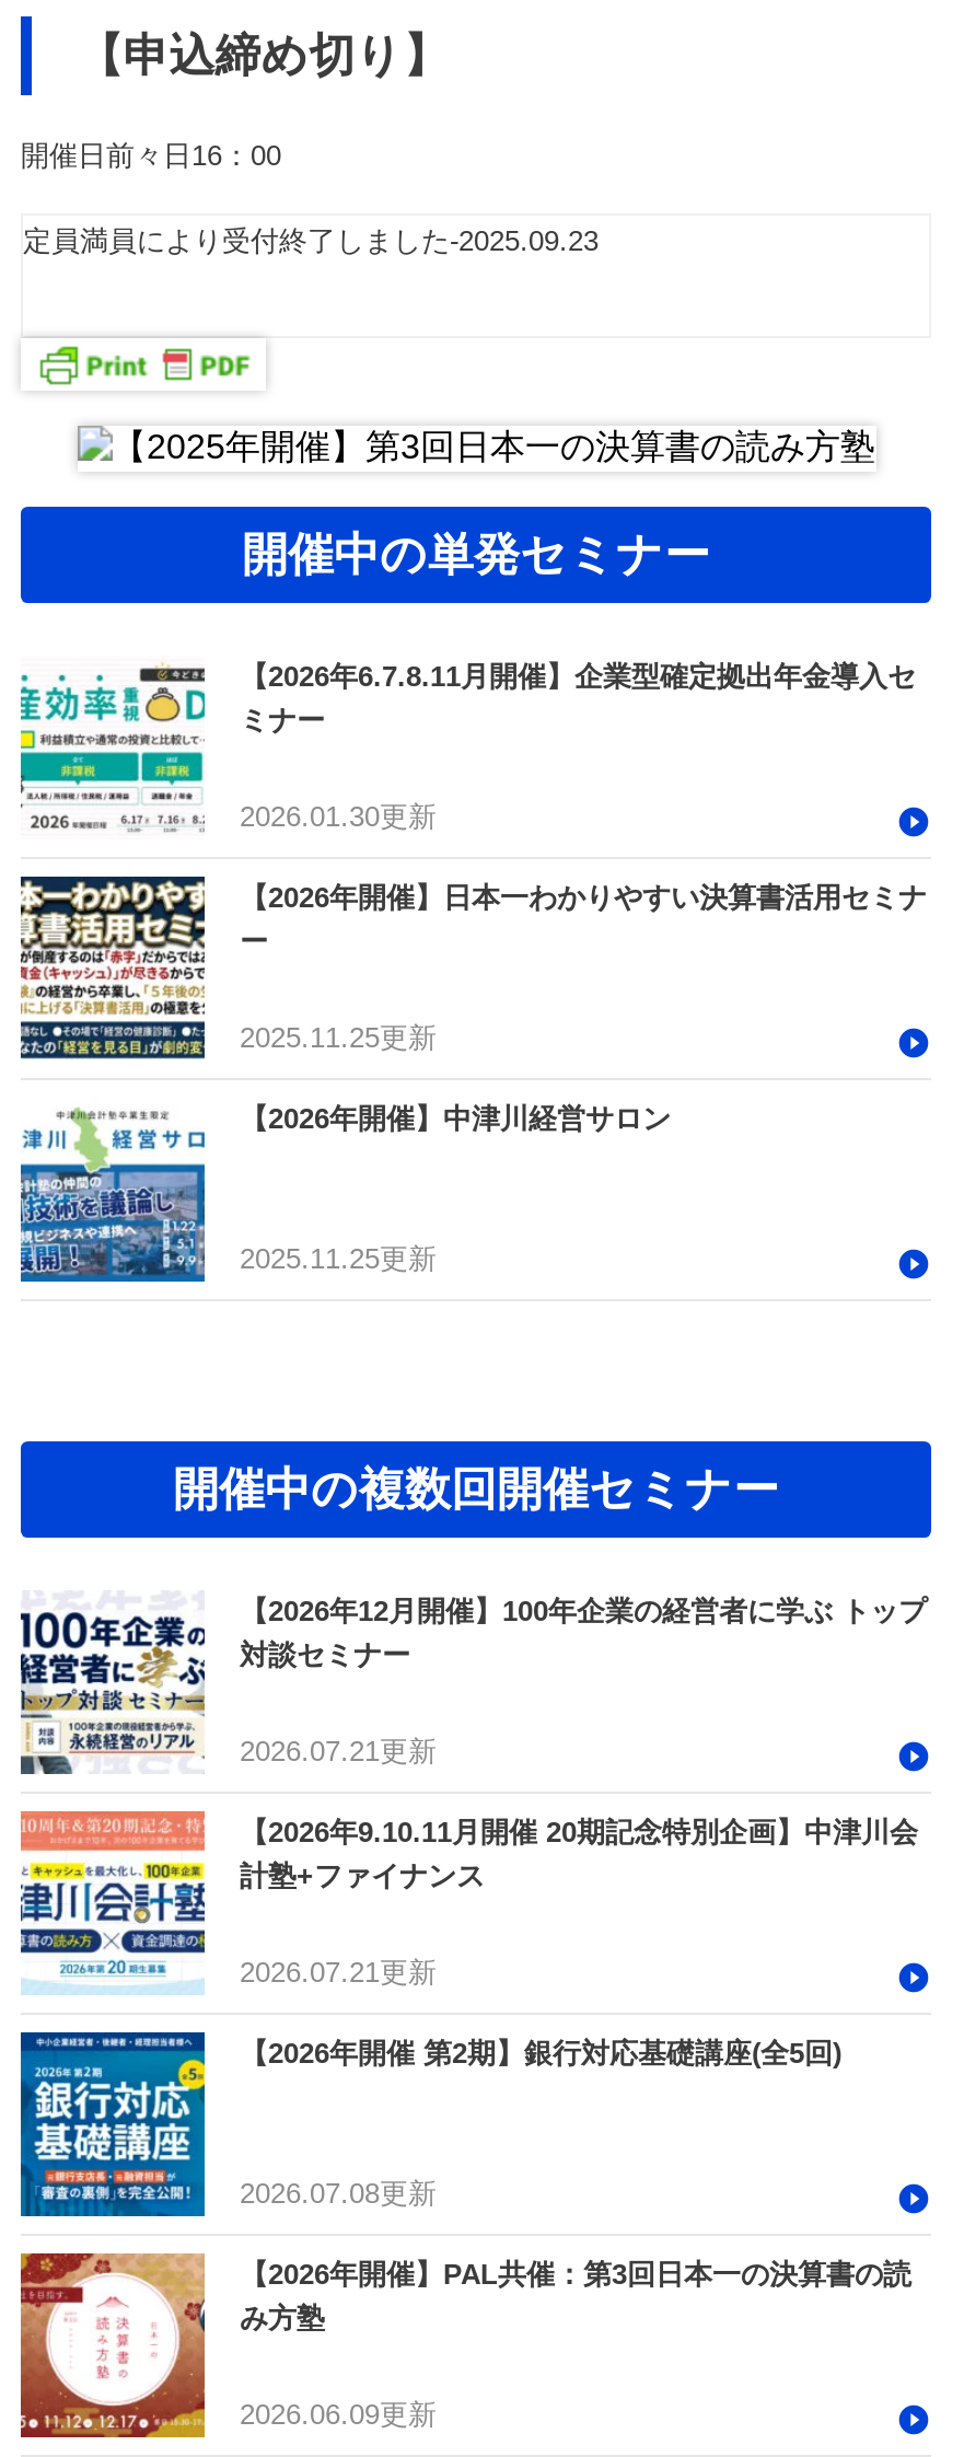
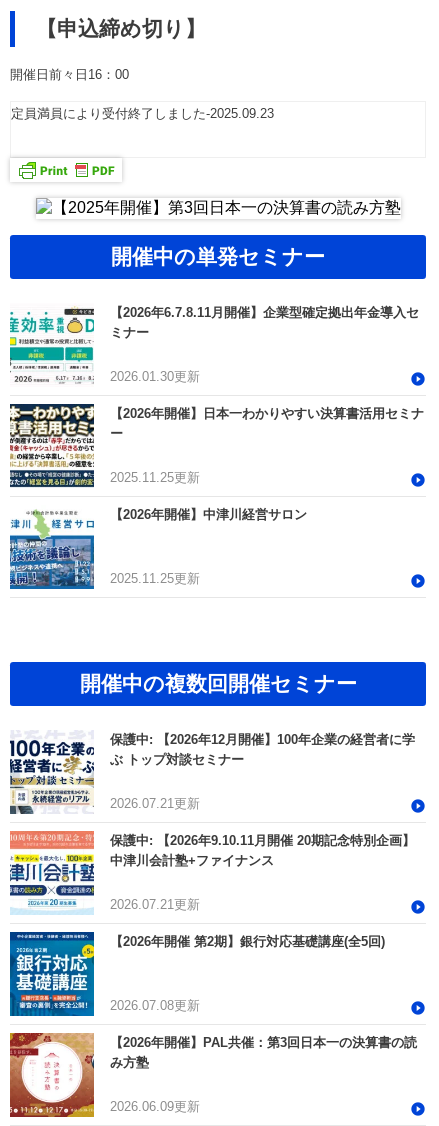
[240,1595,927,1671] 【2026年12月開催】100年企業の経営者に学ぶ トップ | 対談セミナー -> [110,732,415,767] 保護中: 【2026年12月開催】100年企業の経営者に学 | ぶ トップ対談セミナー
[240,1816,918,1892] 【2026年9.10.11月開催 20期記念特別企画】中津川会 | 計塾+ファイナンス -> [110,833,415,868] 保護中: 【2026年9.10.11月開催 20期記念特別企画】 | 中津川会計塾+ファイナンス

